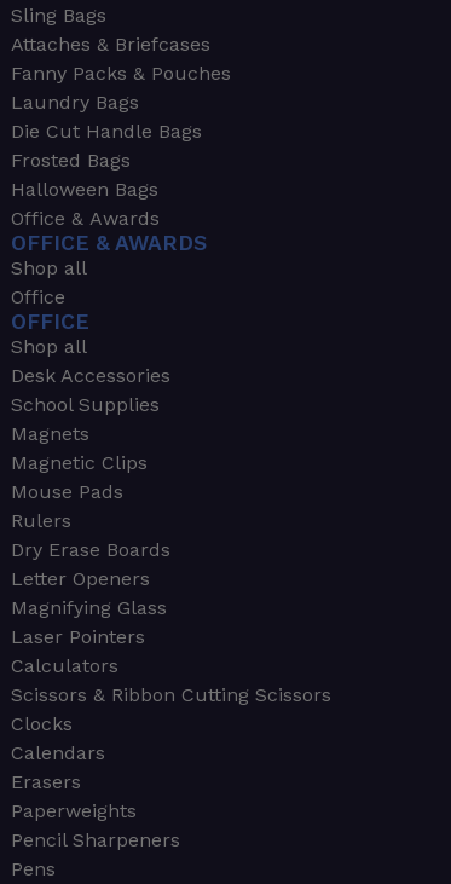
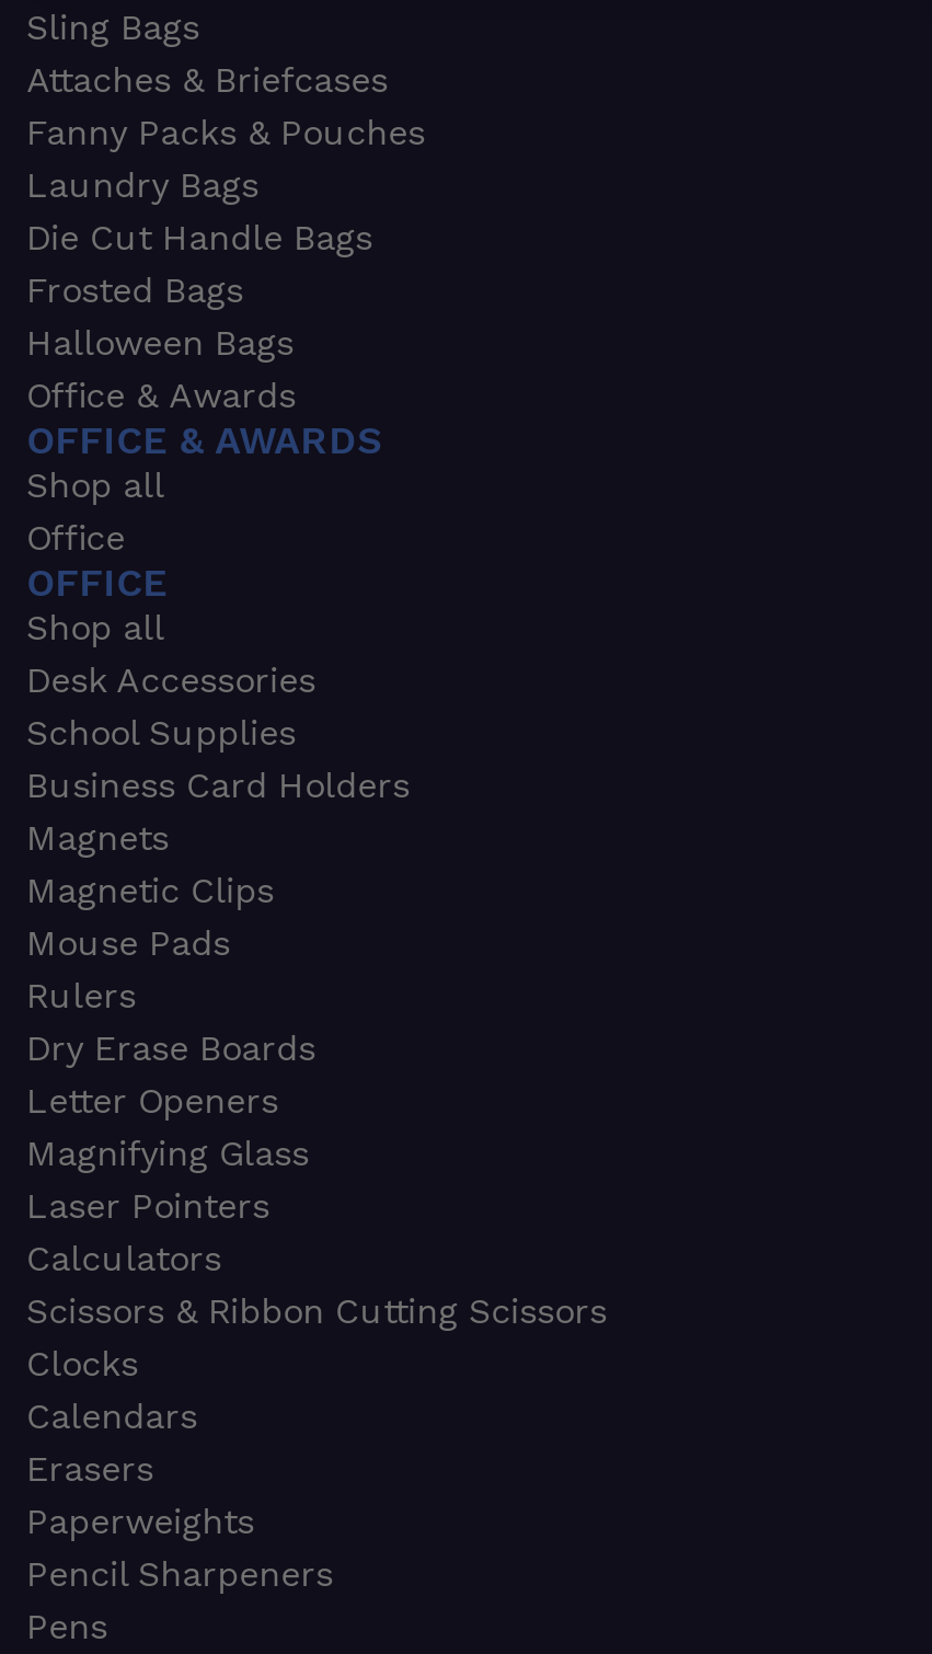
none -> [27,765,410,807] Business Card Holders

